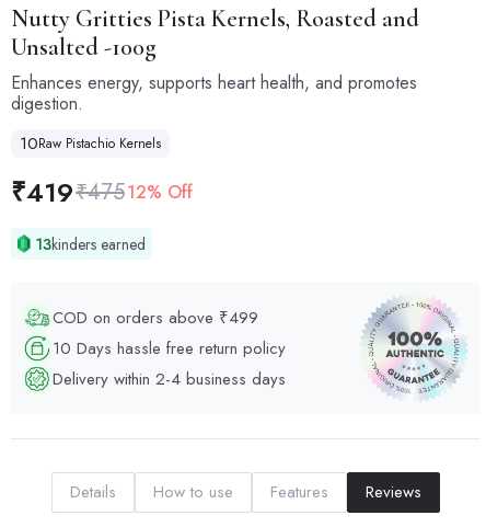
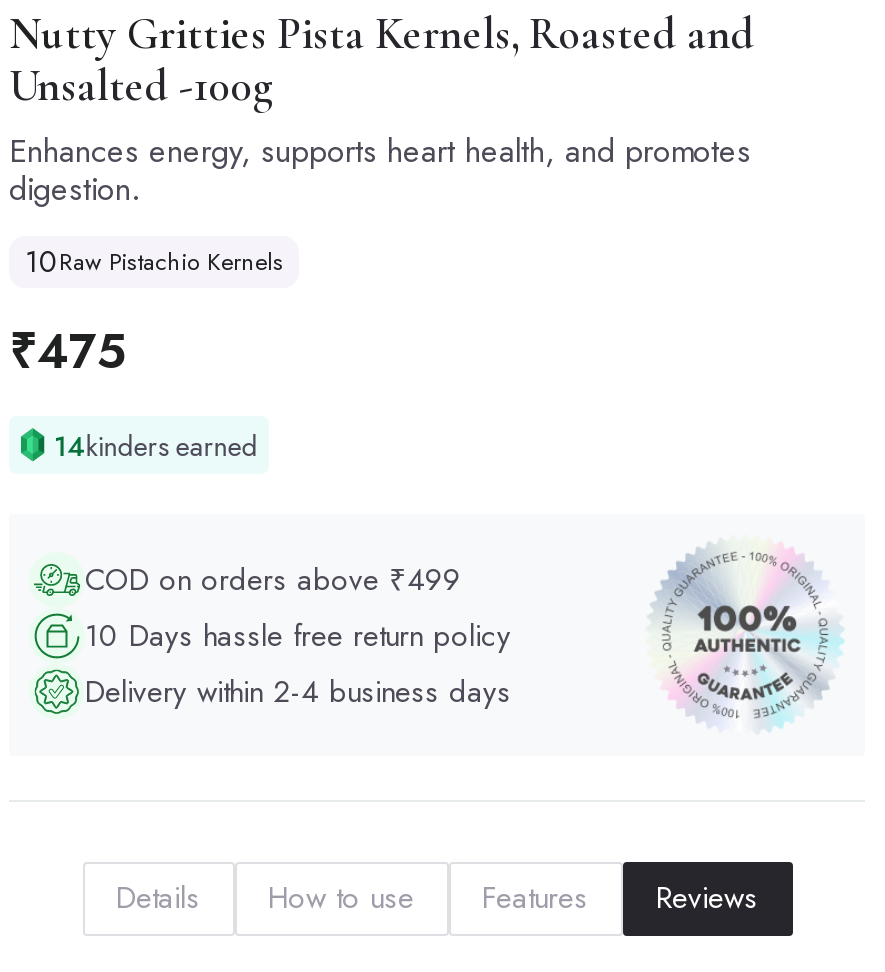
[11,173,193,211] ₹419 ₹475 12% Off -> [9,316,127,386] ₹475
[35,233,146,255] 13kinders earned -> [54,425,258,465] 14kinders earned

